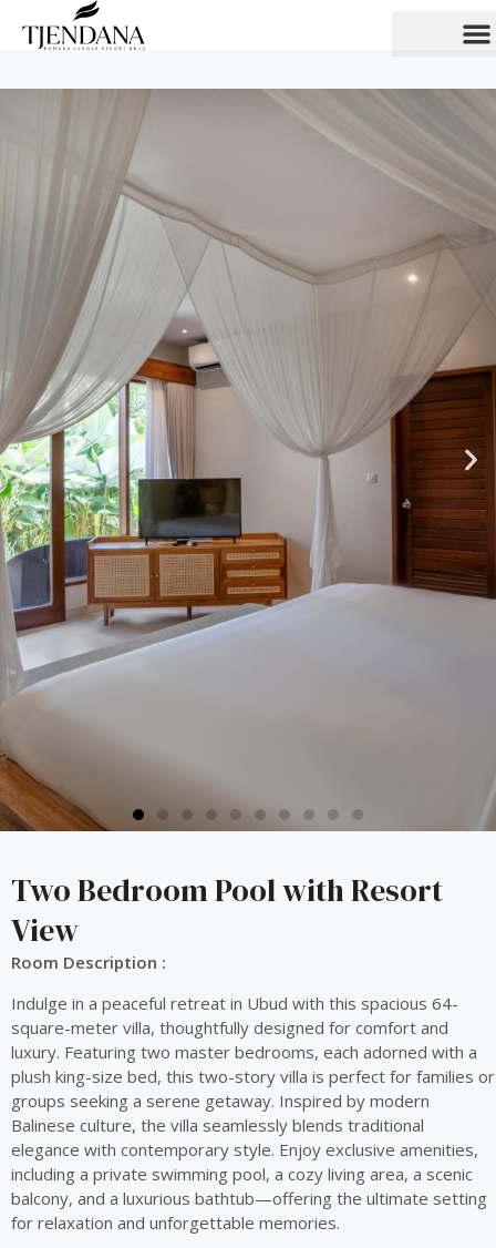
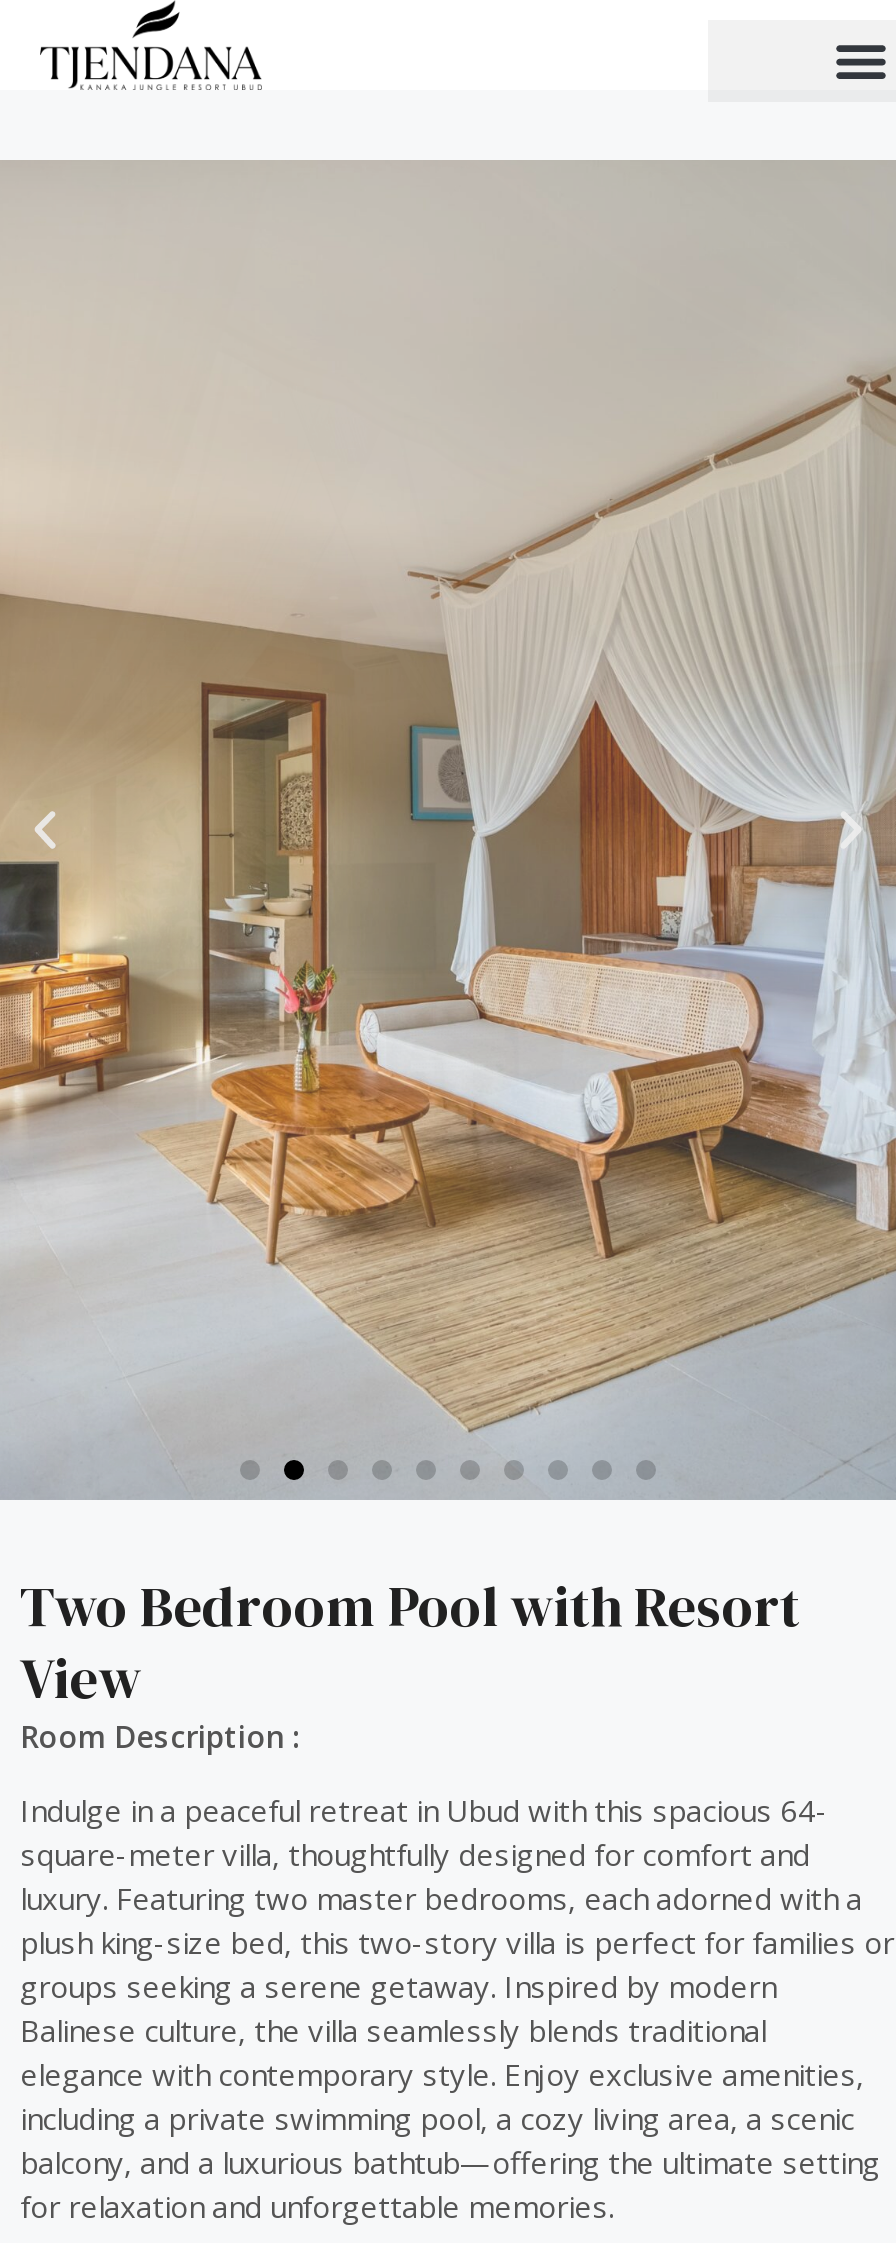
[3,90,493,831] [image] -> [6,164,890,1500] [image]

